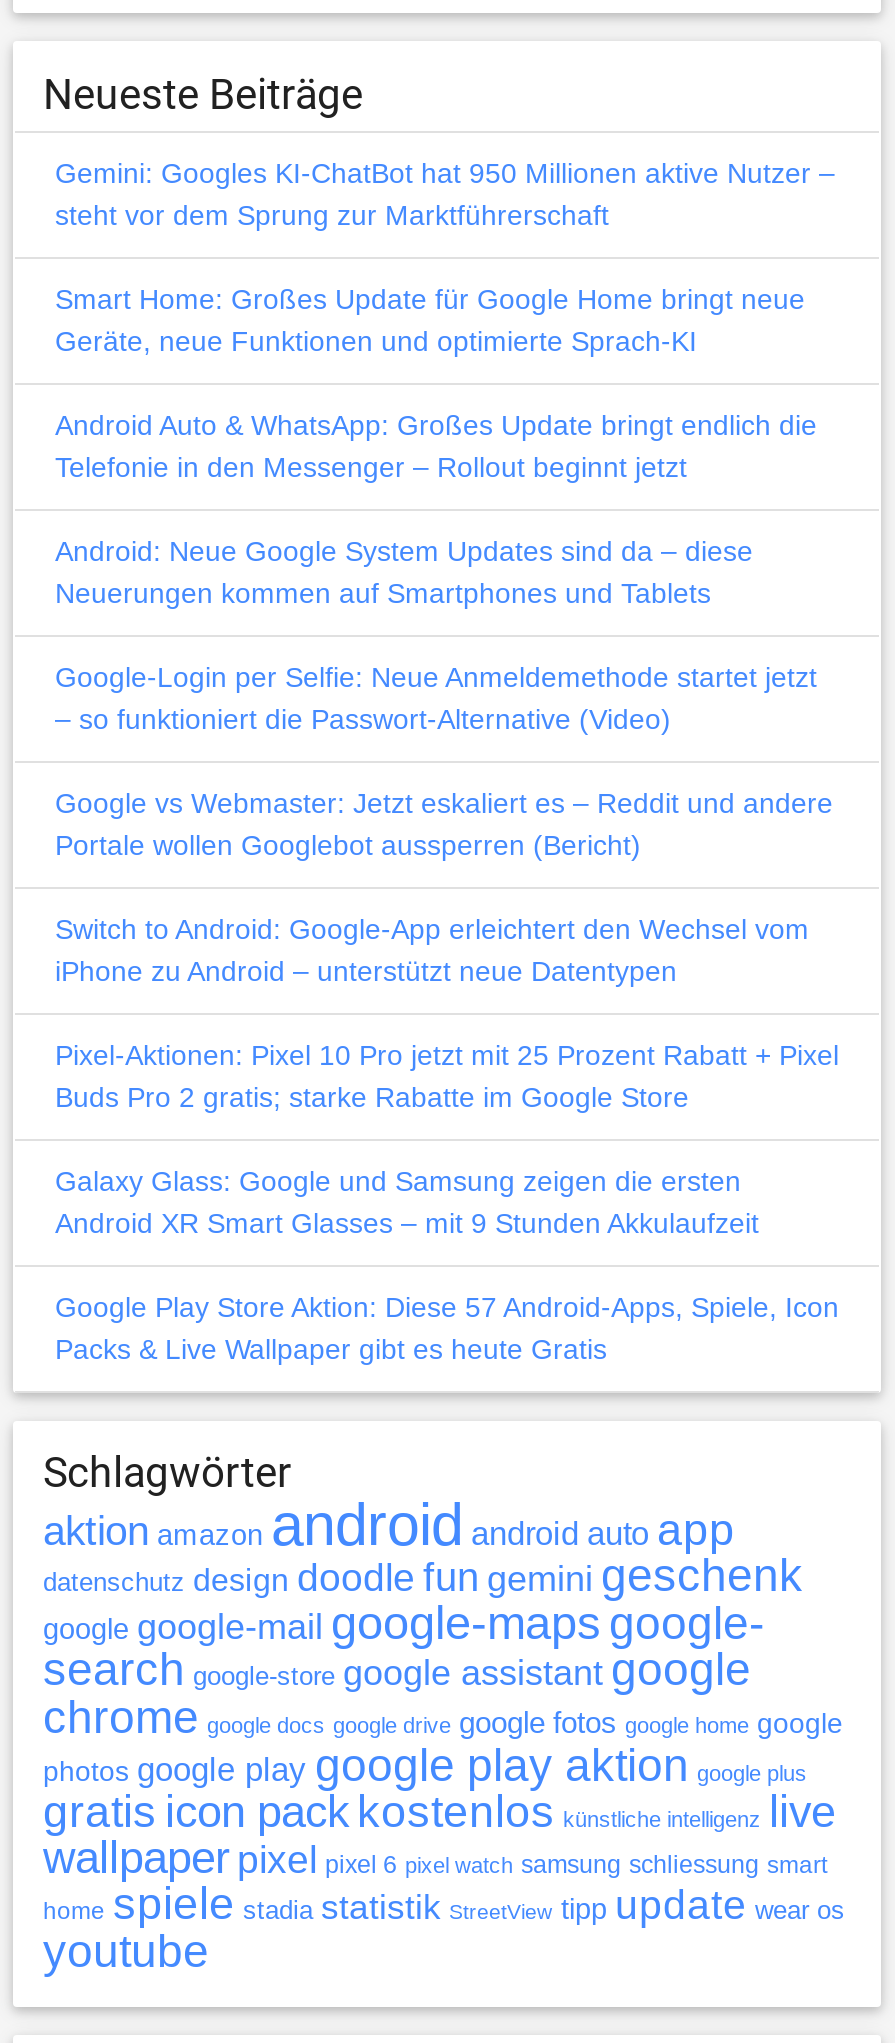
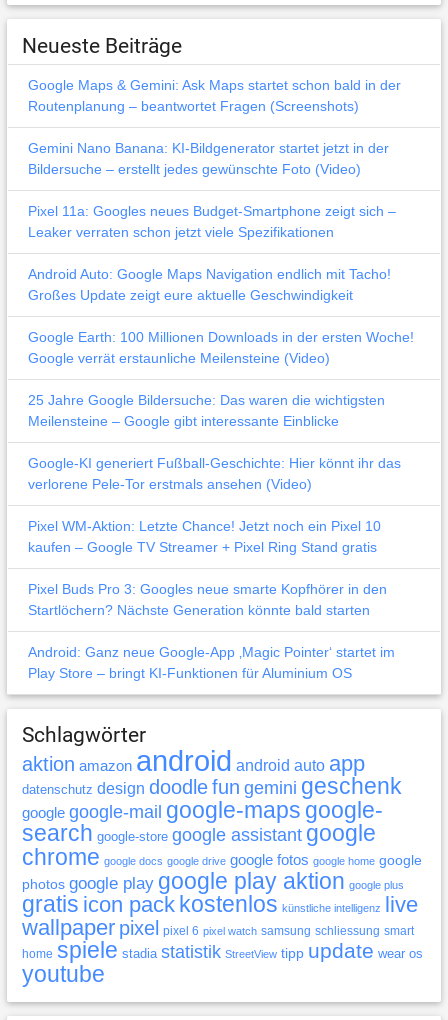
[55,157,835,231] Gemini: Googles KI-ChatBot hat 950 Millionen aktive Nutzer – | steht vor dem Sprung zur Marktführerschaft -> [28,77,401,114] Google Maps & Gemini: Ask Maps startet schon bald in der | Routenplanung – beantwortet Fragen (Screenshots)
[55,283,805,357] Smart Home: Großes Update für Google Home bringt neue | Geräte, neue Funktionen und optimierte Sprach-KI -> [28,140,389,177] Gemini Nano Banana: KI-Bildgenerator startet jetzt in der | Bildersuche – erstellt jedes gewünschte Foto (Video)
[55,409,817,483] Android Auto & WhatsApp: Großes Update bringt endlich die | Telefonie in den Messenger – Rollout beginnt jetzt -> [28,203,396,240] Pixel 11a: Googles neues Budget-Smartphone zeigt sich – | Leaker verraten schon jetzt viele Spezifikationen
[55,535,753,609] Android: Neue Google System Updates sind da – diese | Neuerungen kommen auf Smartphones und Tablets -> [28,266,391,303] Android Auto: Google Maps Navigation endlich mit Tacho! | Großes Update zeigt eure aktuelle Geschwindigkeit
[55,661,817,735] Google-Login per Selfie: Neue Anmeldemethode startet jetzt | – so funktioniert die Passwort-Alternative (Video) -> [28,329,414,366] Google Earth: 100 Millionen Downloads in der ersten Woche! | Google verrät erstaunliche Meilensteine (Video)
[55,787,833,861] Google vs Webmaster: Jetzt eskaliert es – Reddit und andere | Portale wollen Googlebot aussperren (Bericht) -> [28,392,385,429] 25 Jahre Google Bildersuche: Das waren die wichtigsten | Meilensteine – Google gibt interessante Einblicke
[55,913,809,987] Switch to Android: Google-App erleichtert den Wechsel vom | iPhone zu Android – unterstützt neue Datentypen -> [28,455,401,492] Google-KI generiert Fußball-Geschichte: Hier könnt ihr das | verlorene Pele-Tor erstmals ansehen (Video)
[55,1039,839,1113] Pixel-Aktionen: Pixel 10 Pro jetzt mit 25 Prozent Rabatt + Pixel | Buds Pro 2 gratis; starke Rabatte im Google Store -> [28,518,381,555] Pixel WM-Aktion: Letzte Chance! Jetzt noch ein Pixel 10 | kaufen – Google TV Streamer + Pixel Ring Stand gratis
[55,1165,759,1239] Galaxy Glass: Google und Samsung zeigen die ersten | Android XR Smart Glasses – mit 9 Stunden Akkulaufzeit -> [28,581,387,618] Pixel Buds Pro 3: Googles neue smarte Kopfhörer in den | Startlöchern? Nächste Generation könnte bald starten
[55,1291,839,1365] Google Play Store Aktion: Diese 57 Android-Apps, Spiele, Icon | Packs & Live Wallpaper gibt es heute Gratis -> [28,644,395,681] Android: Ganz neue Google-App ‚Magic Pointer‘ startet im | Play Store – bringt KI-Funktionen für Aluminium OS

